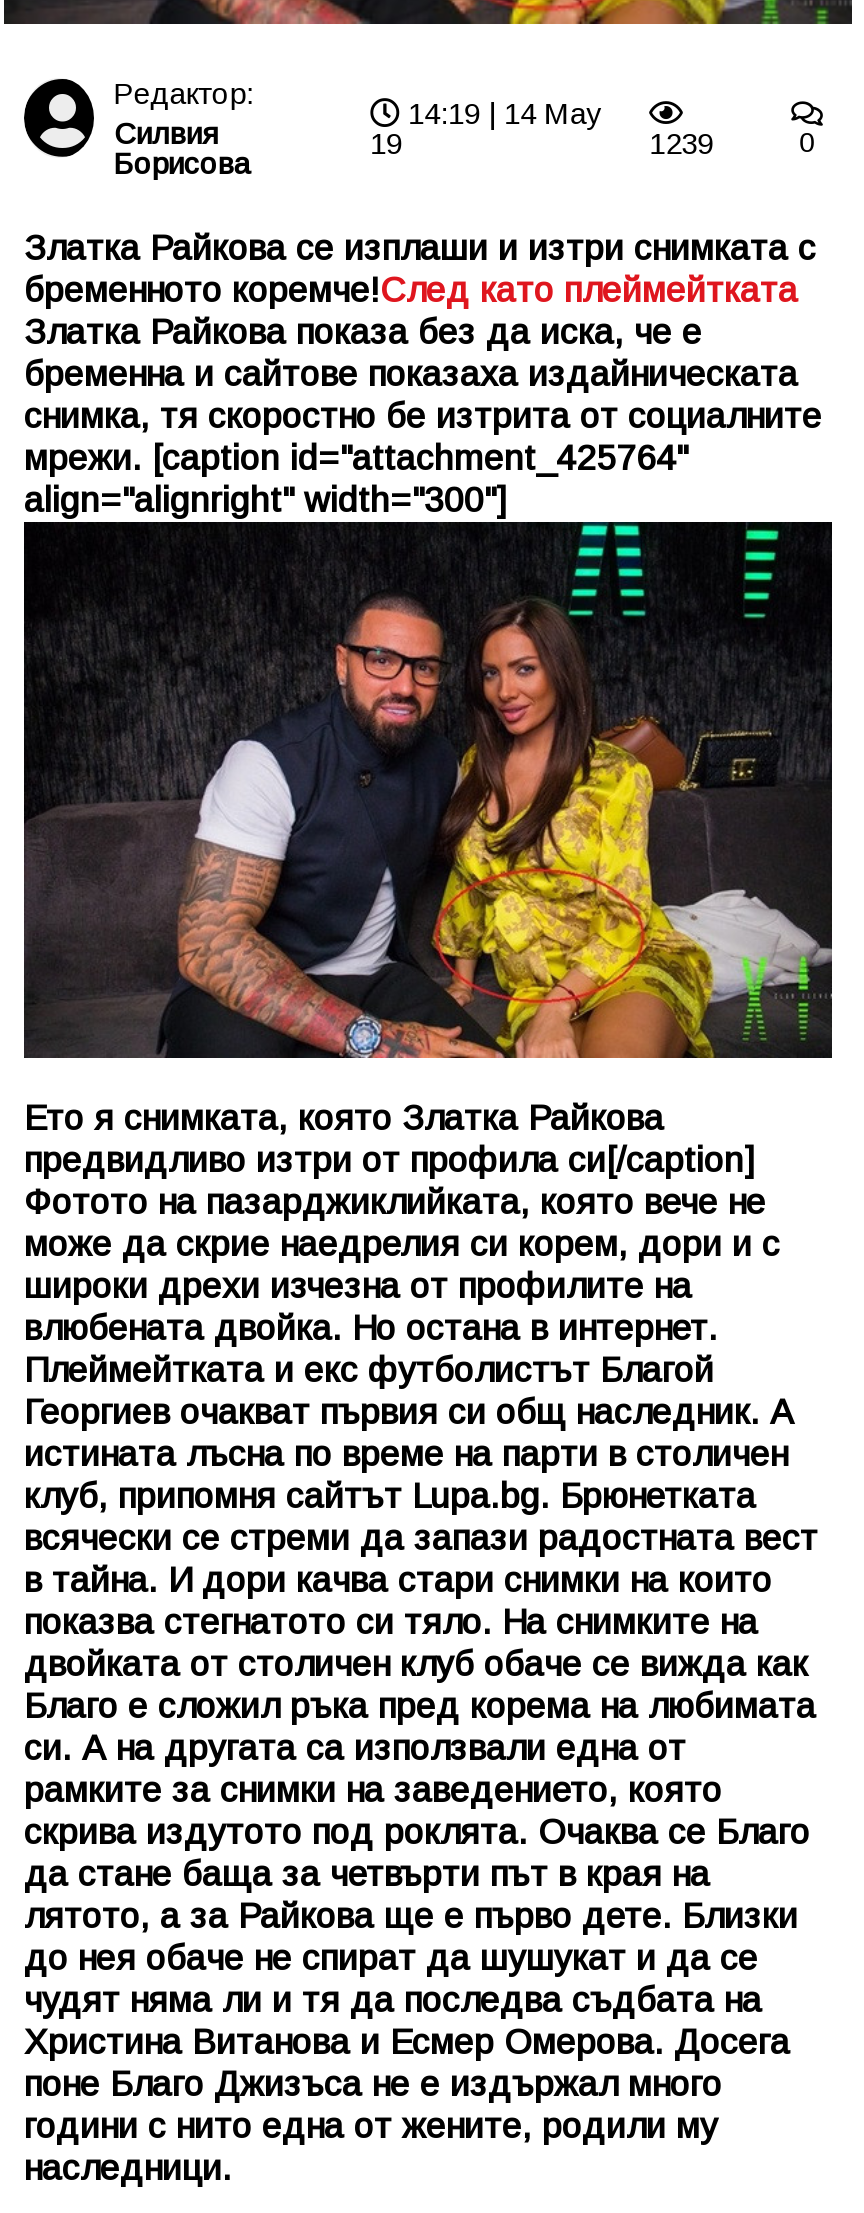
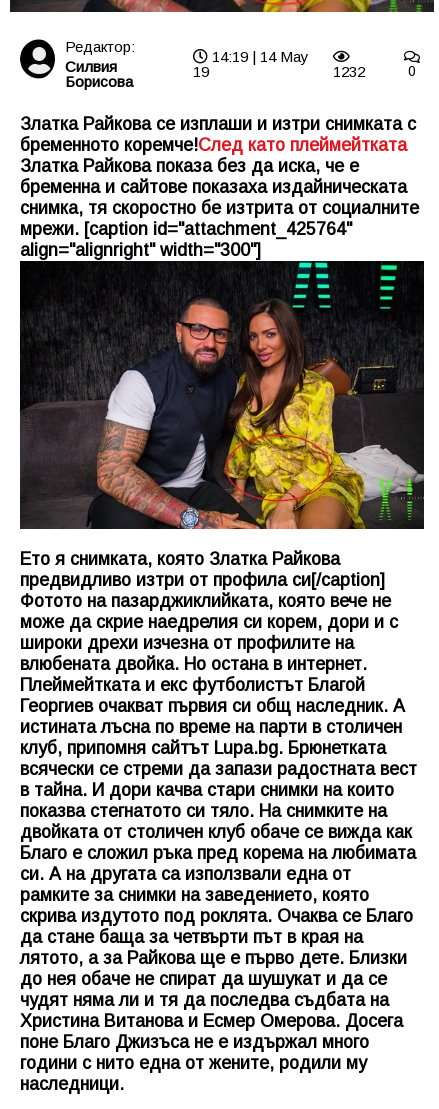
[649,125,713,159] 1239 -> [333,62,365,79] 1232

